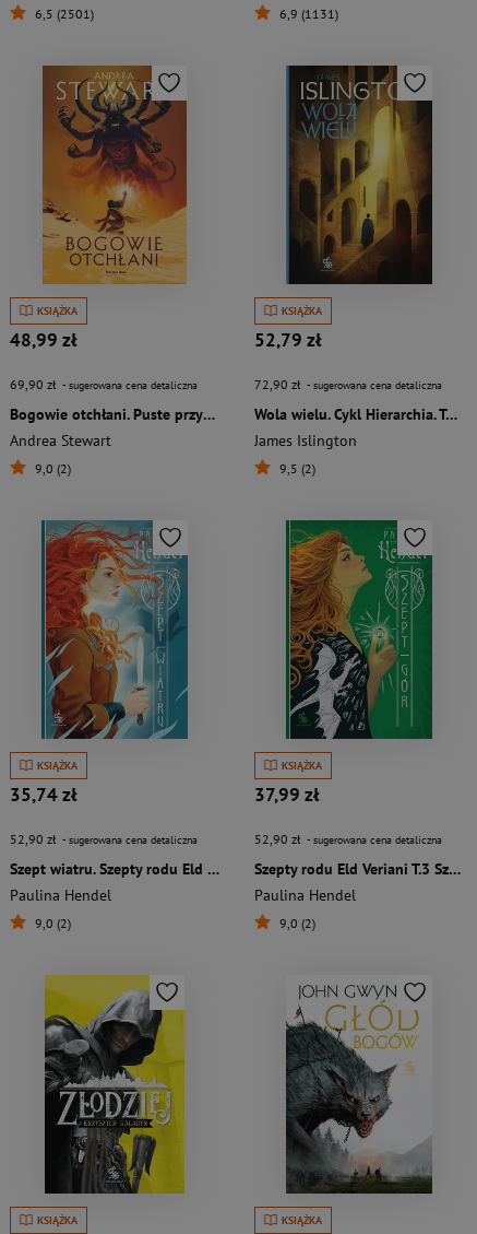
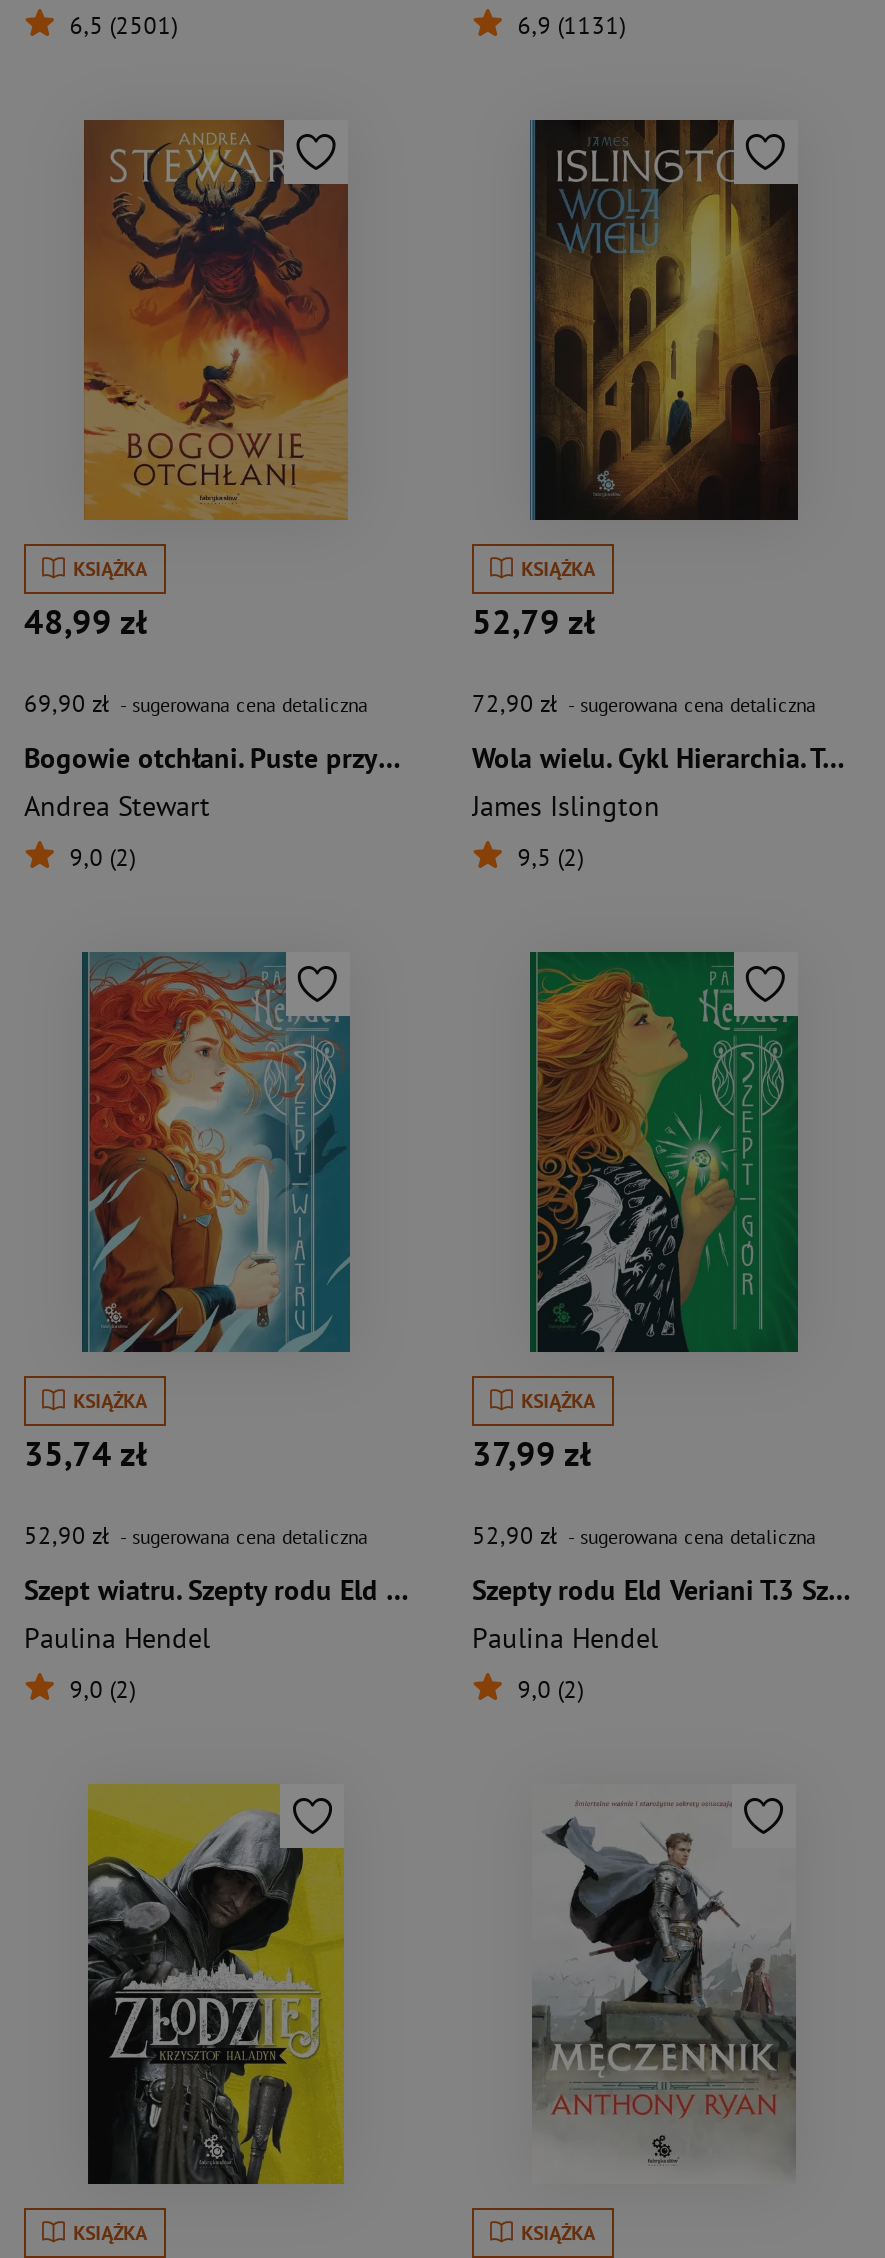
[285,985,433,1195] [image] -> [530,1802,798,2184] [image]

